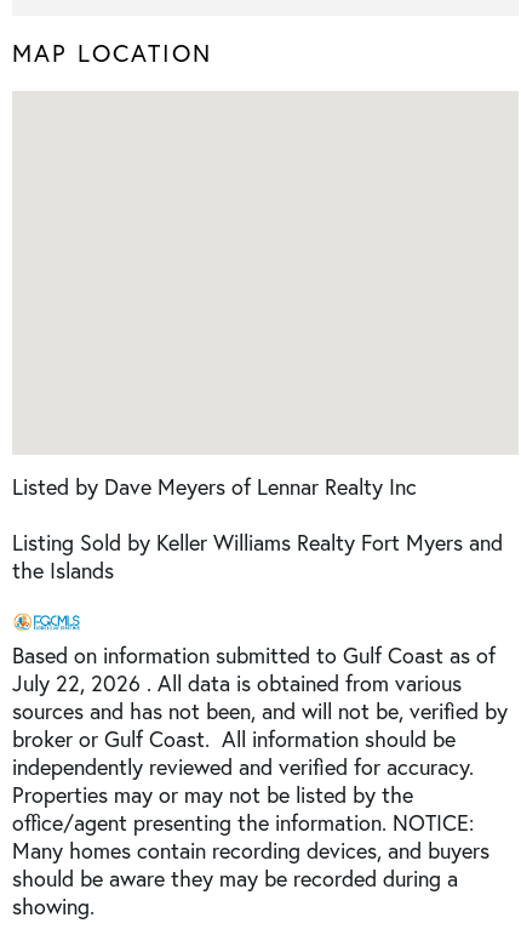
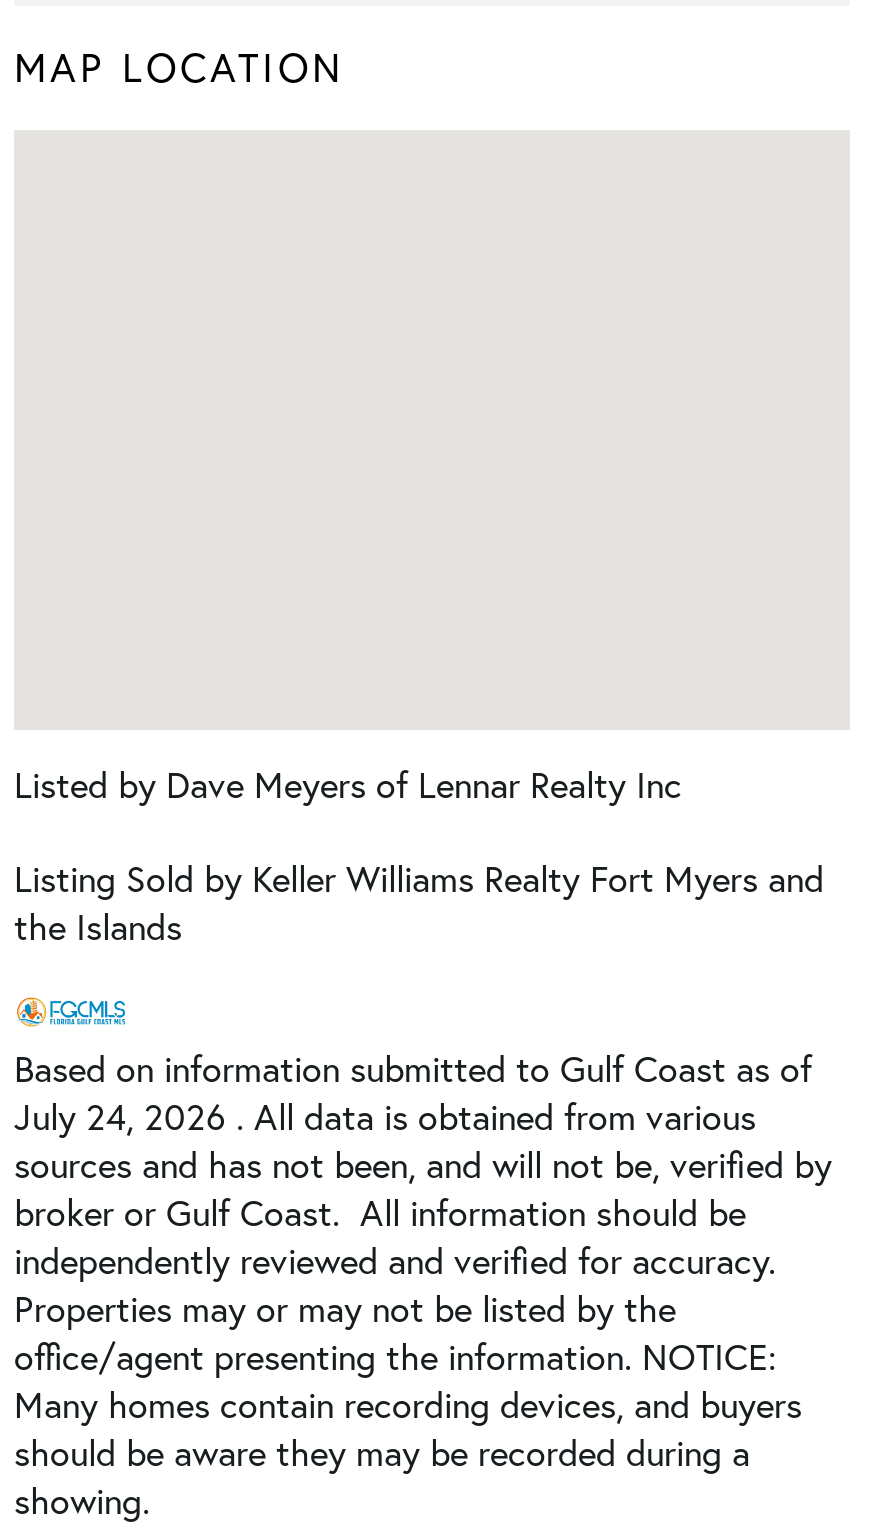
[12,669,462,697] July 22, 2026 . All data is obtained from various -> [14,1091,756,1139] July 24, 2026 . All data is obtained from various

